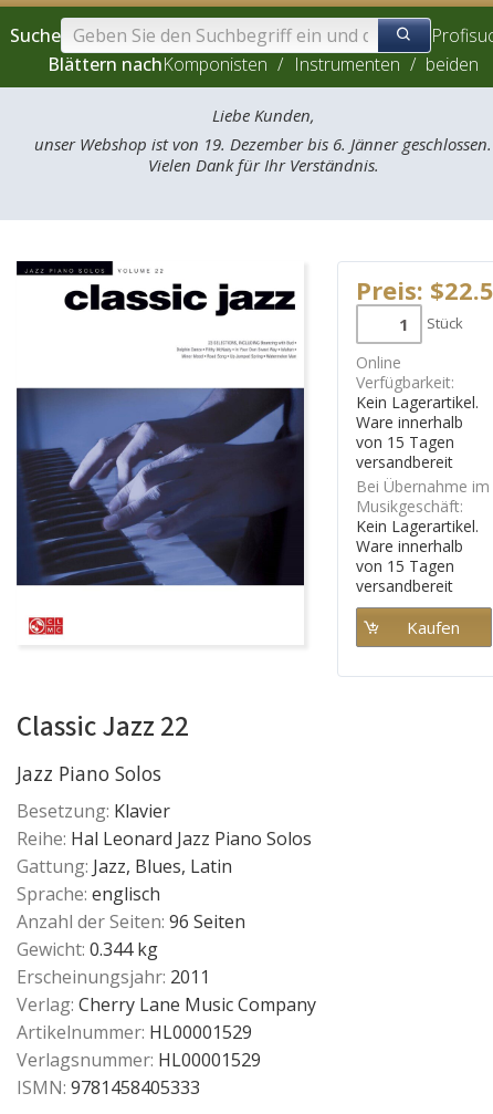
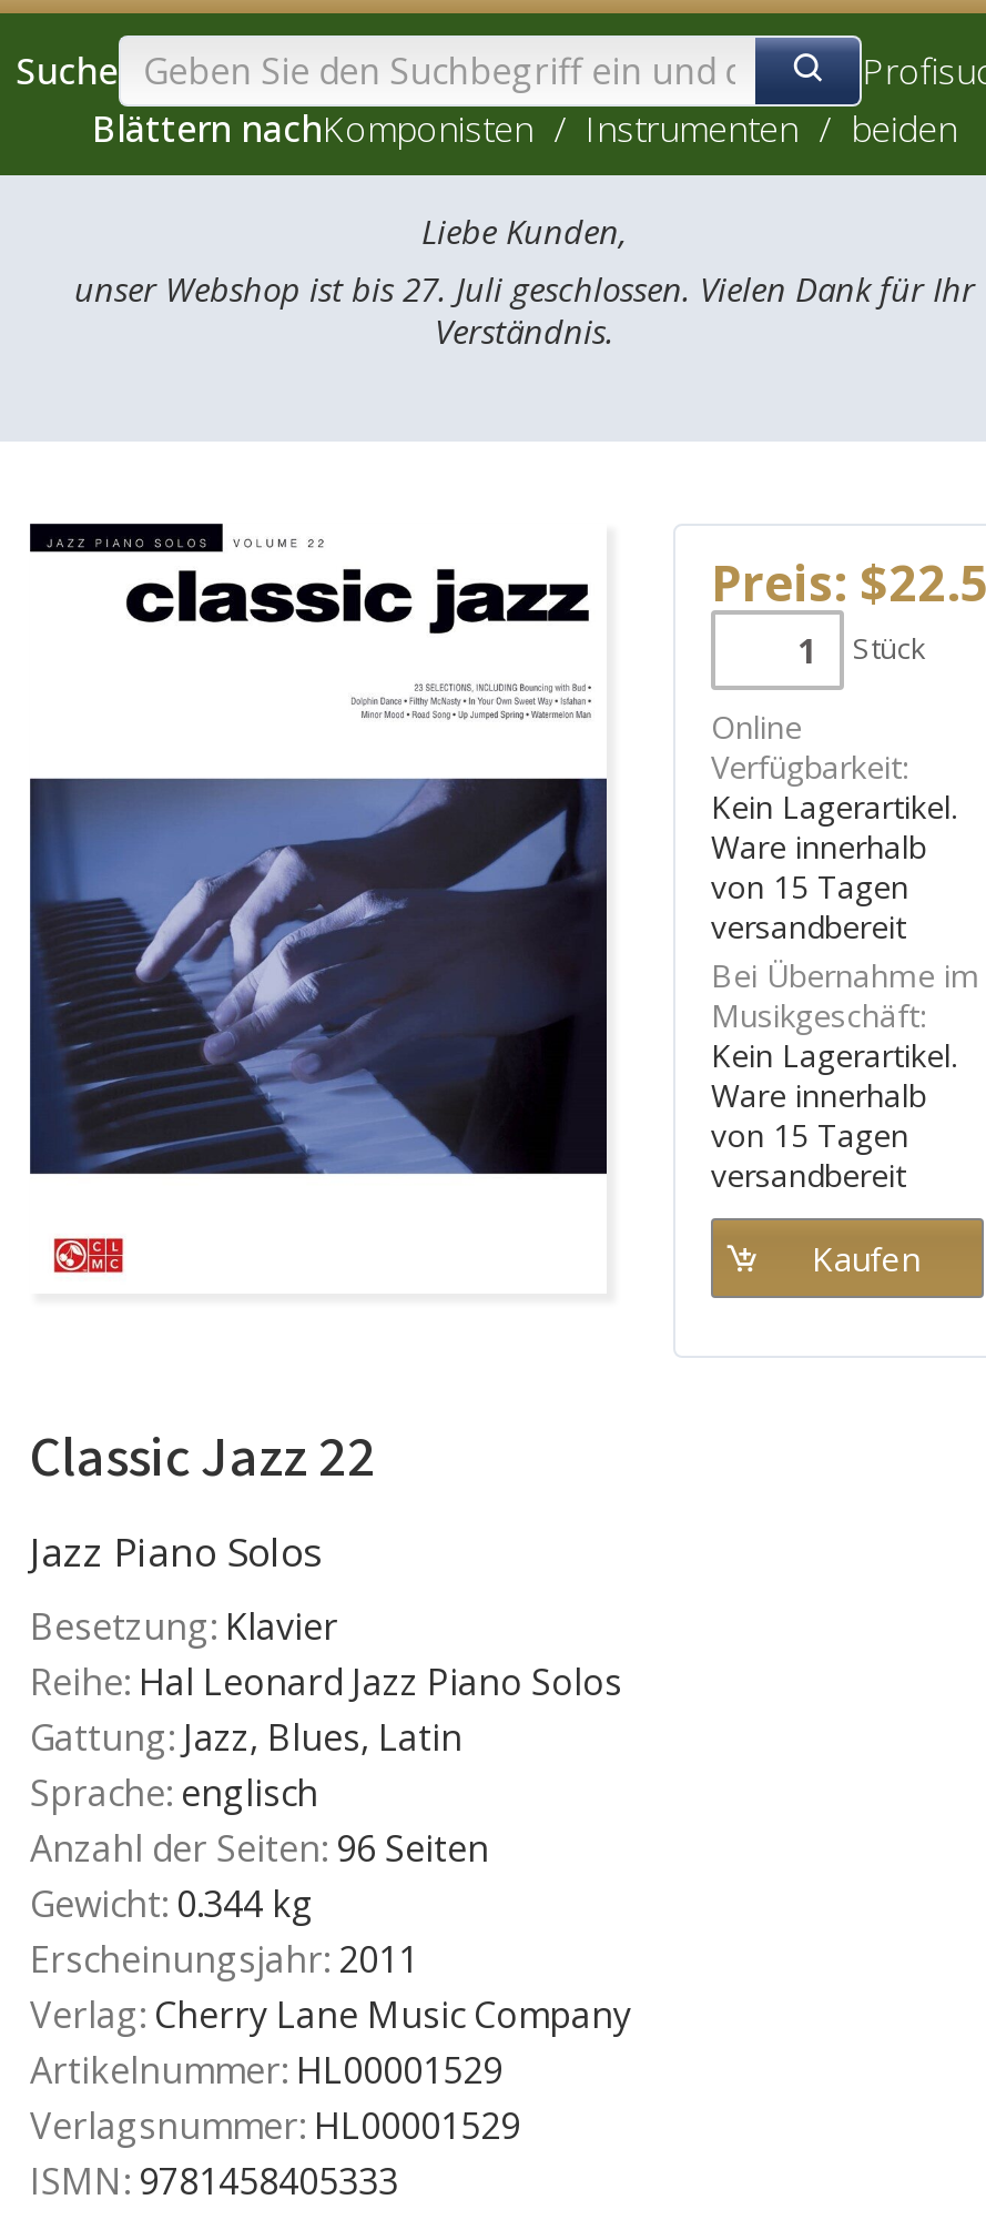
[34,133,492,176] unser Webshop ist von 19. Dezember bis 6. Jänner geschlossen. | Vielen Dank für Ihr Verständnis. -> [74,267,975,354] unser Webshop ist bis 27. Juli geschlossen. Vielen Dank für Ihr | Verständnis.

